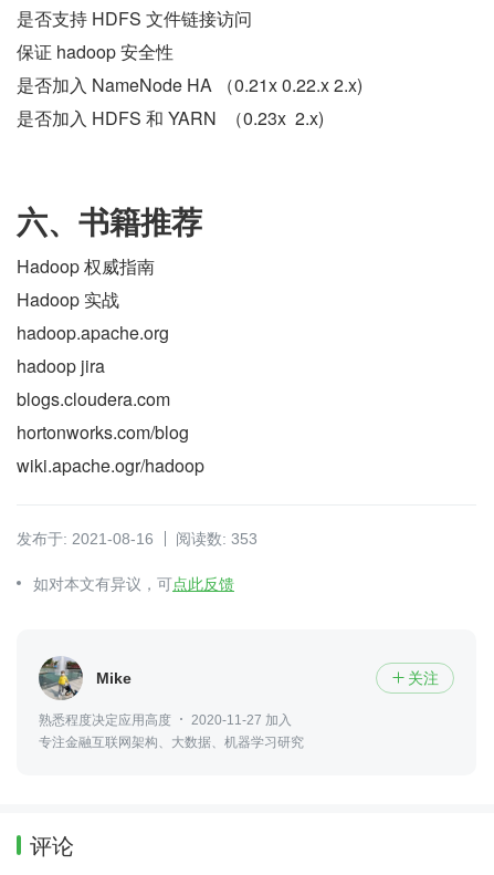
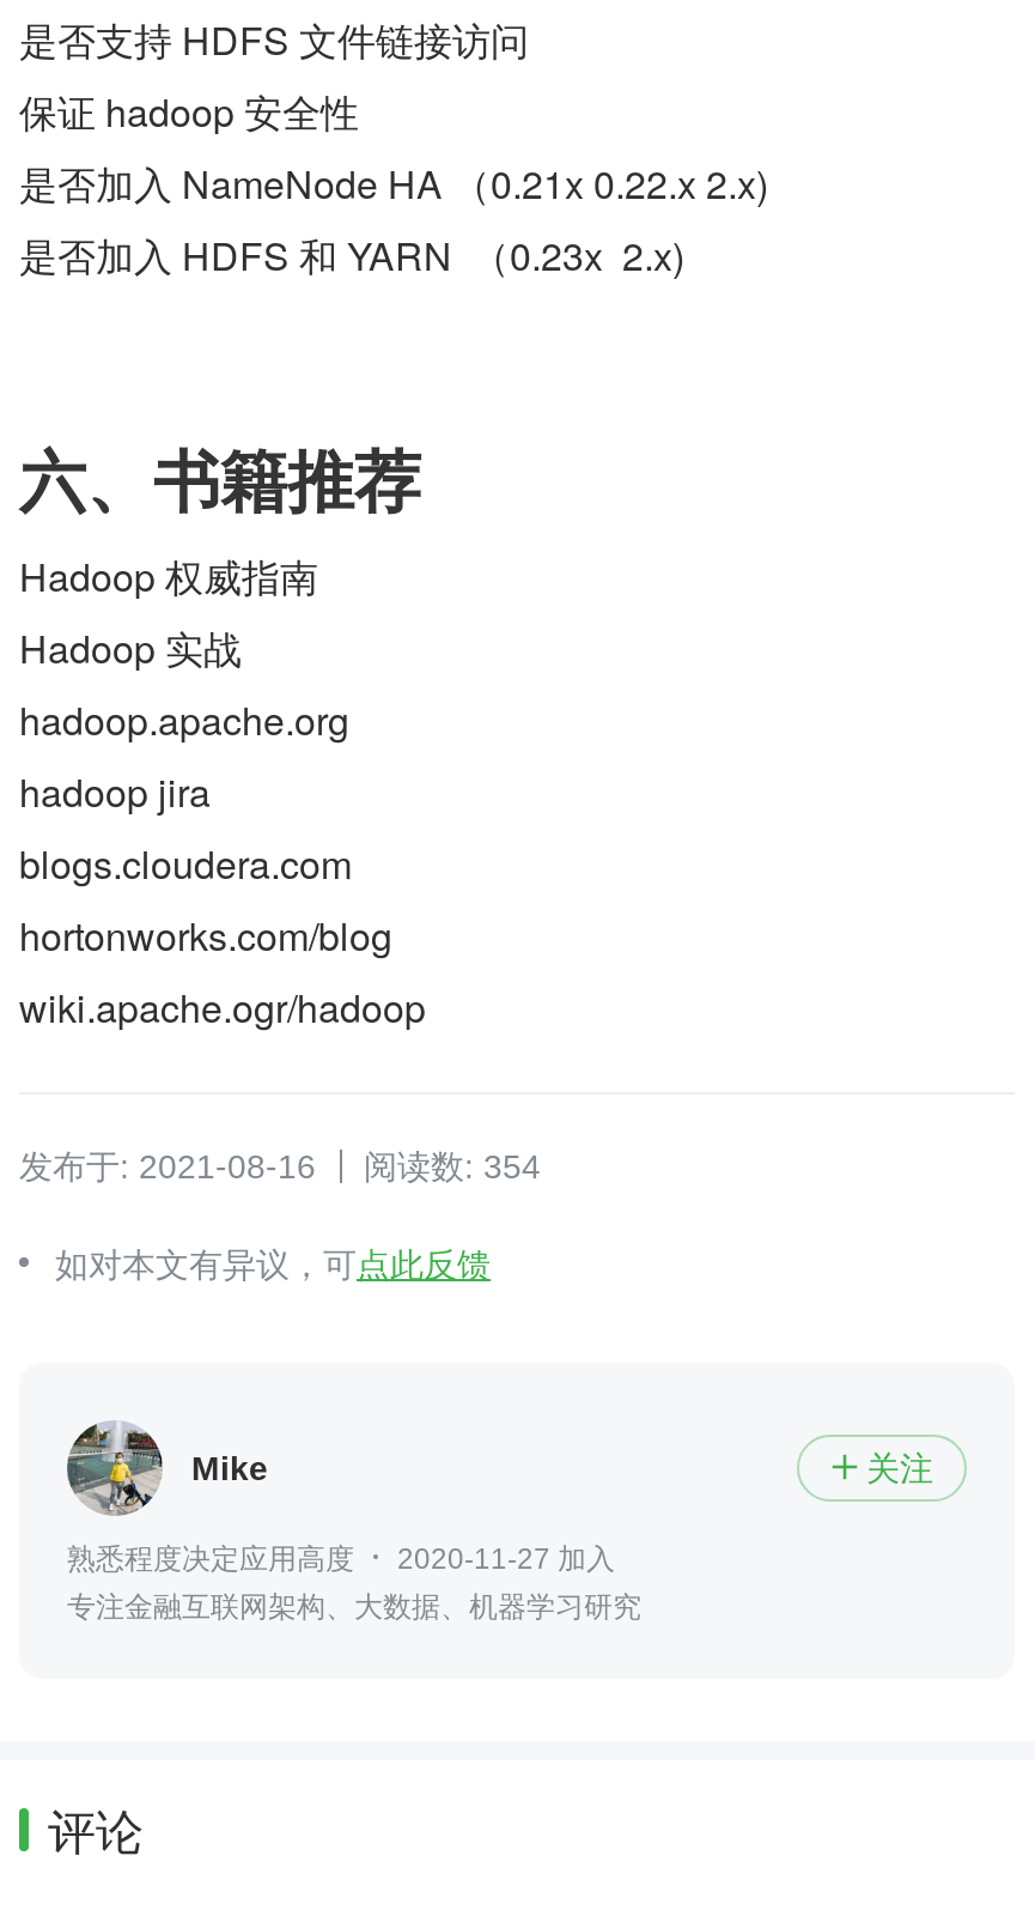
[17,530,257,548] 发布于: 2021-08-16 阅读数: 353 -> [19,1148,541,1186] 发布于: 2021-08-16 阅读数: 354

